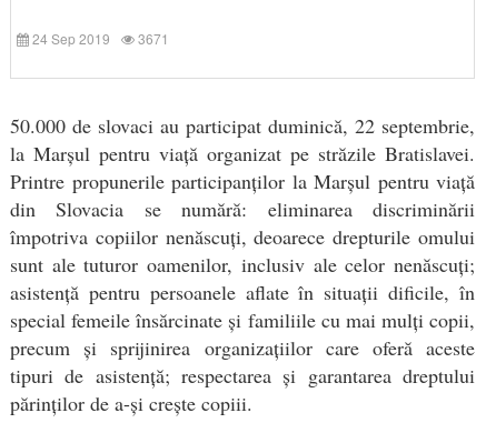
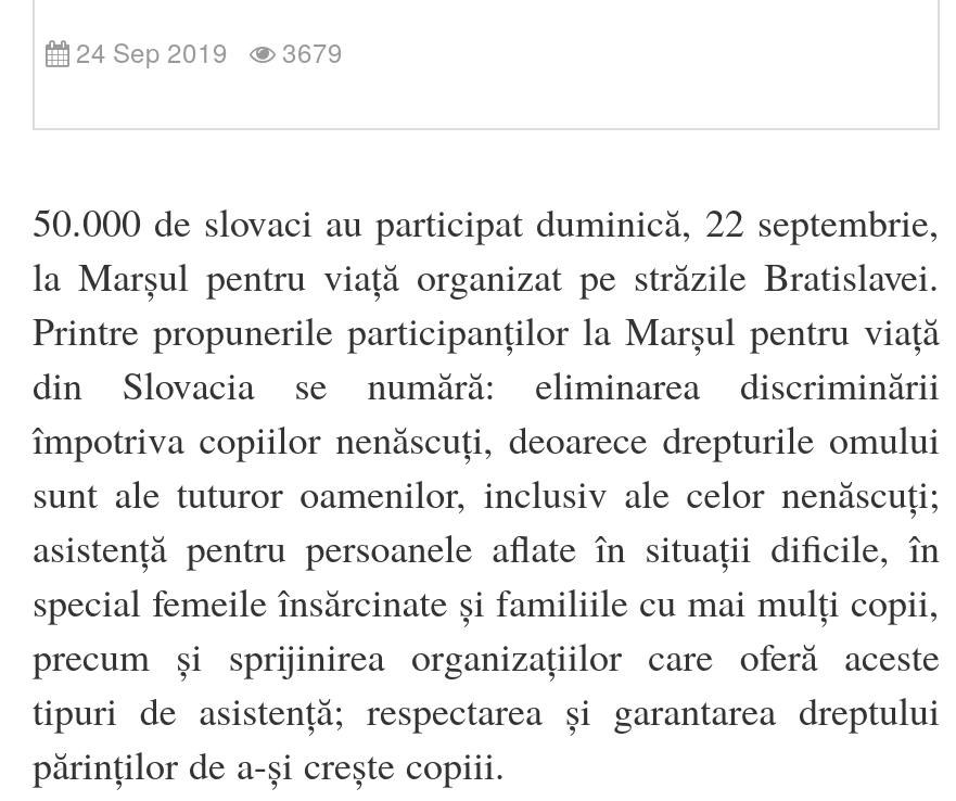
[32,28,169,47] 24 Sep 2019 3671 -> [76,32,343,69] 24 Sep 2019 3679

